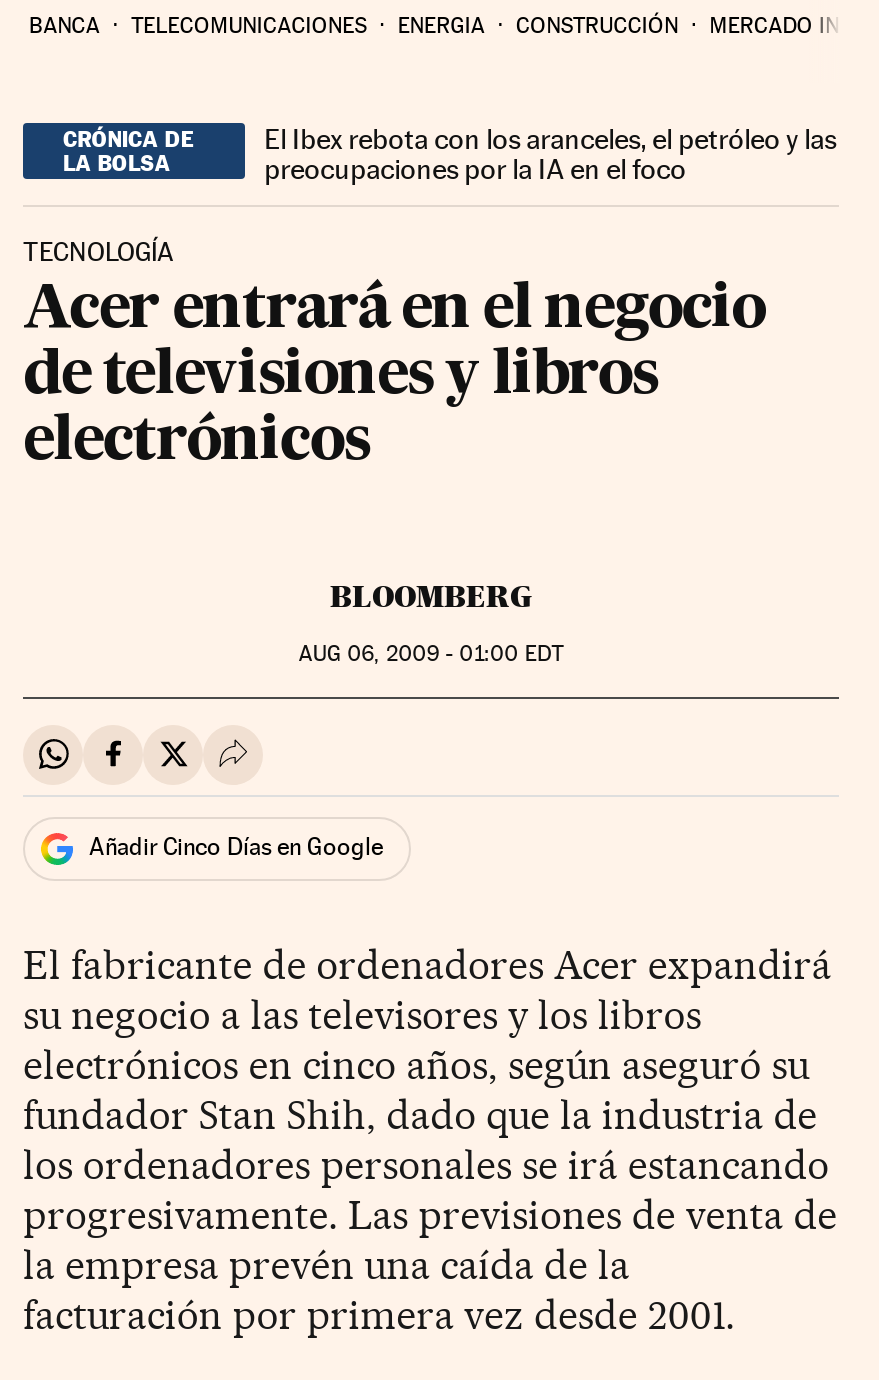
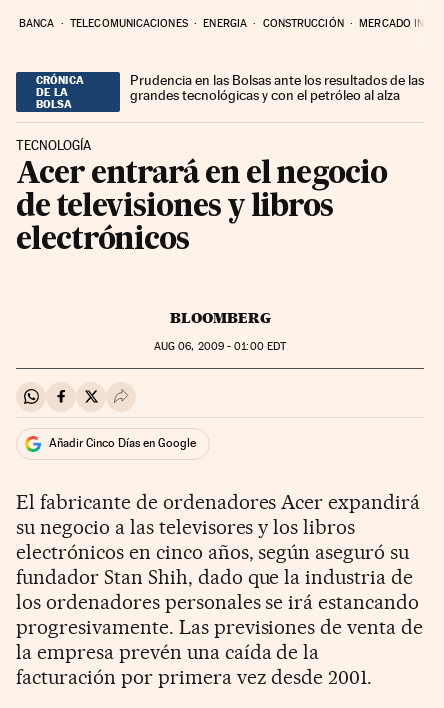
[264,122,836,184] El Ibex rebota con los aranceles, el petróleo y las | preocupaciones por la IA en el foco -> [130,72,424,103] Prudencia en las Bolsas ante los resultados de las | grandes tecnológicas y con el petróleo al alza

